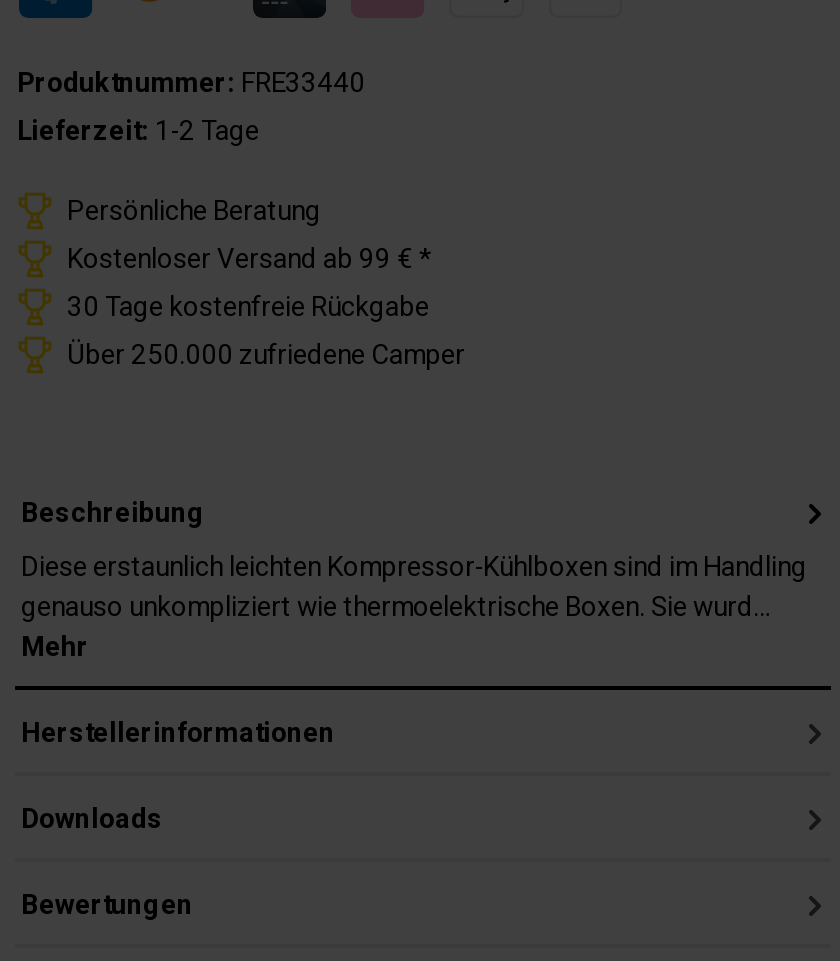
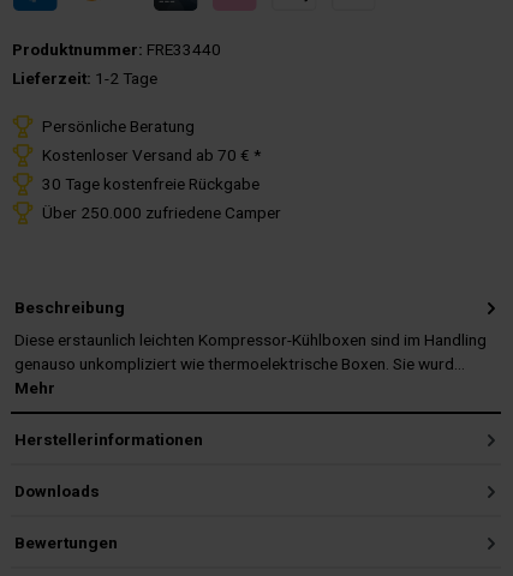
[67,243,431,275] Kostenloser Versand ab 99 € * -> [42,146,261,165] Kostenloser Versand ab 70 € *

